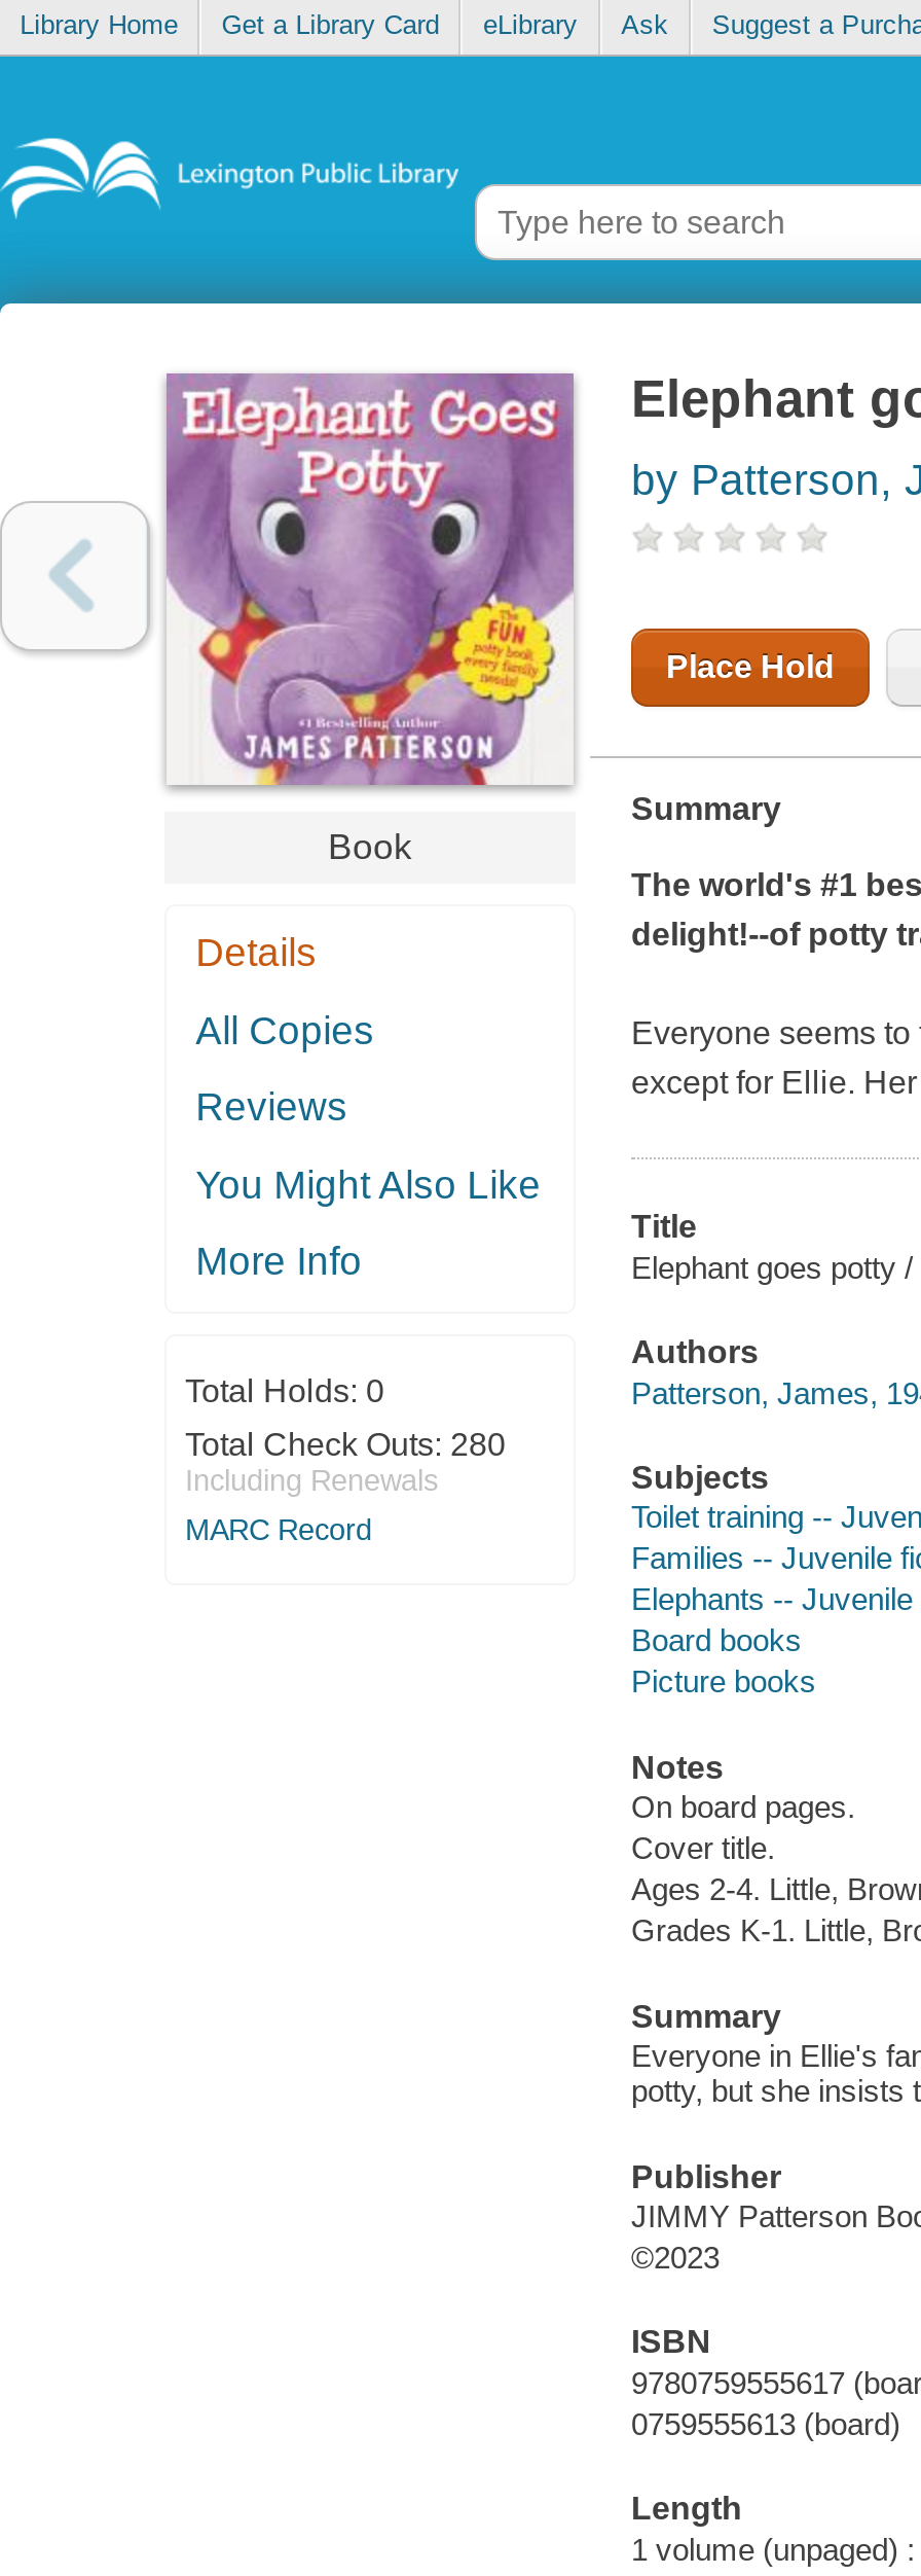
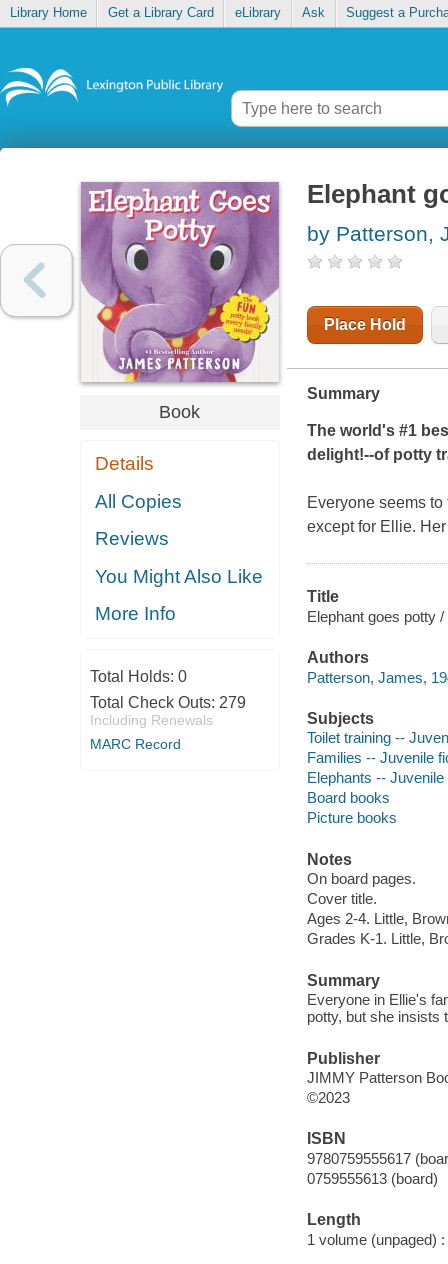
[185,1426,506,1461] Total Check Outs: 280 -> [90,694,246,711] Total Check Outs: 279

